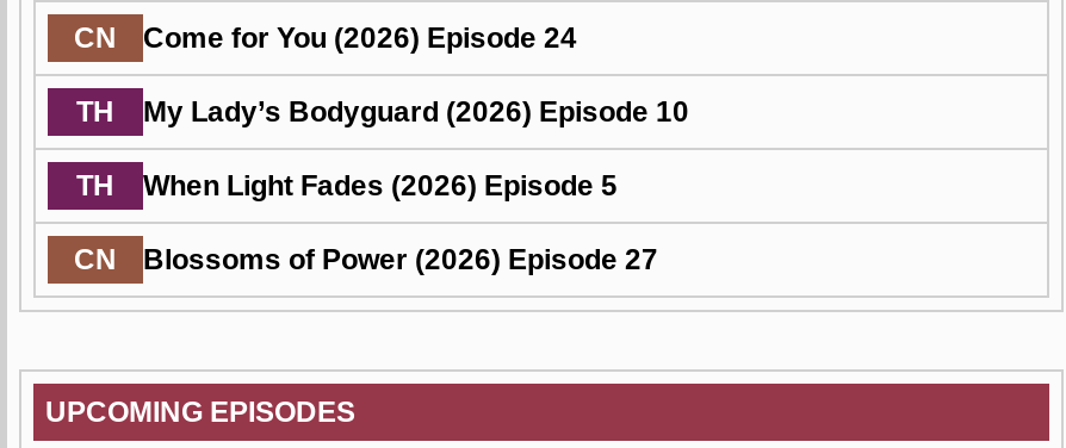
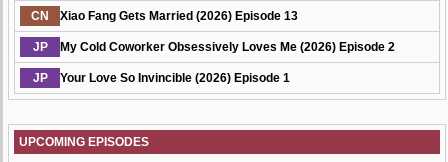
[74,21,689,276] Come for You (2026) Episode 24 | TH | My Lady’s Bodyguard (2026) Episode 10 | TH | When Light Fades (2026) Episode 5 | CN | Blossoms of Power (2026) Episode 27 -> [32,9,395,85] Xiao Fang Gets Married (2026) Episode 13 | JP | My Cold Coworker Obsessively Loves Me (2026) Episode 2 | JP | Your Love So Invincible (2026) Episode 1

